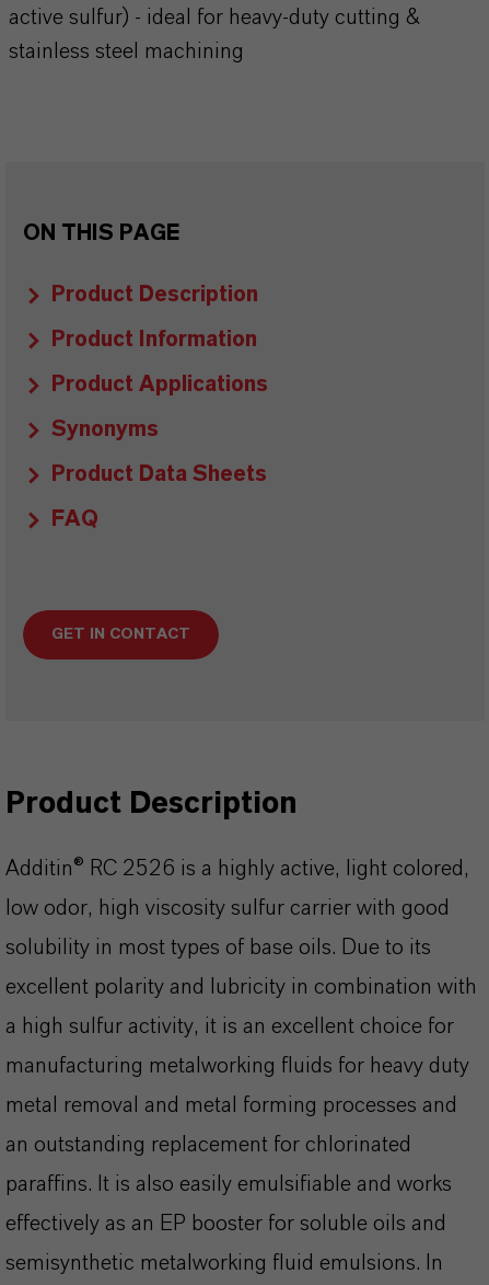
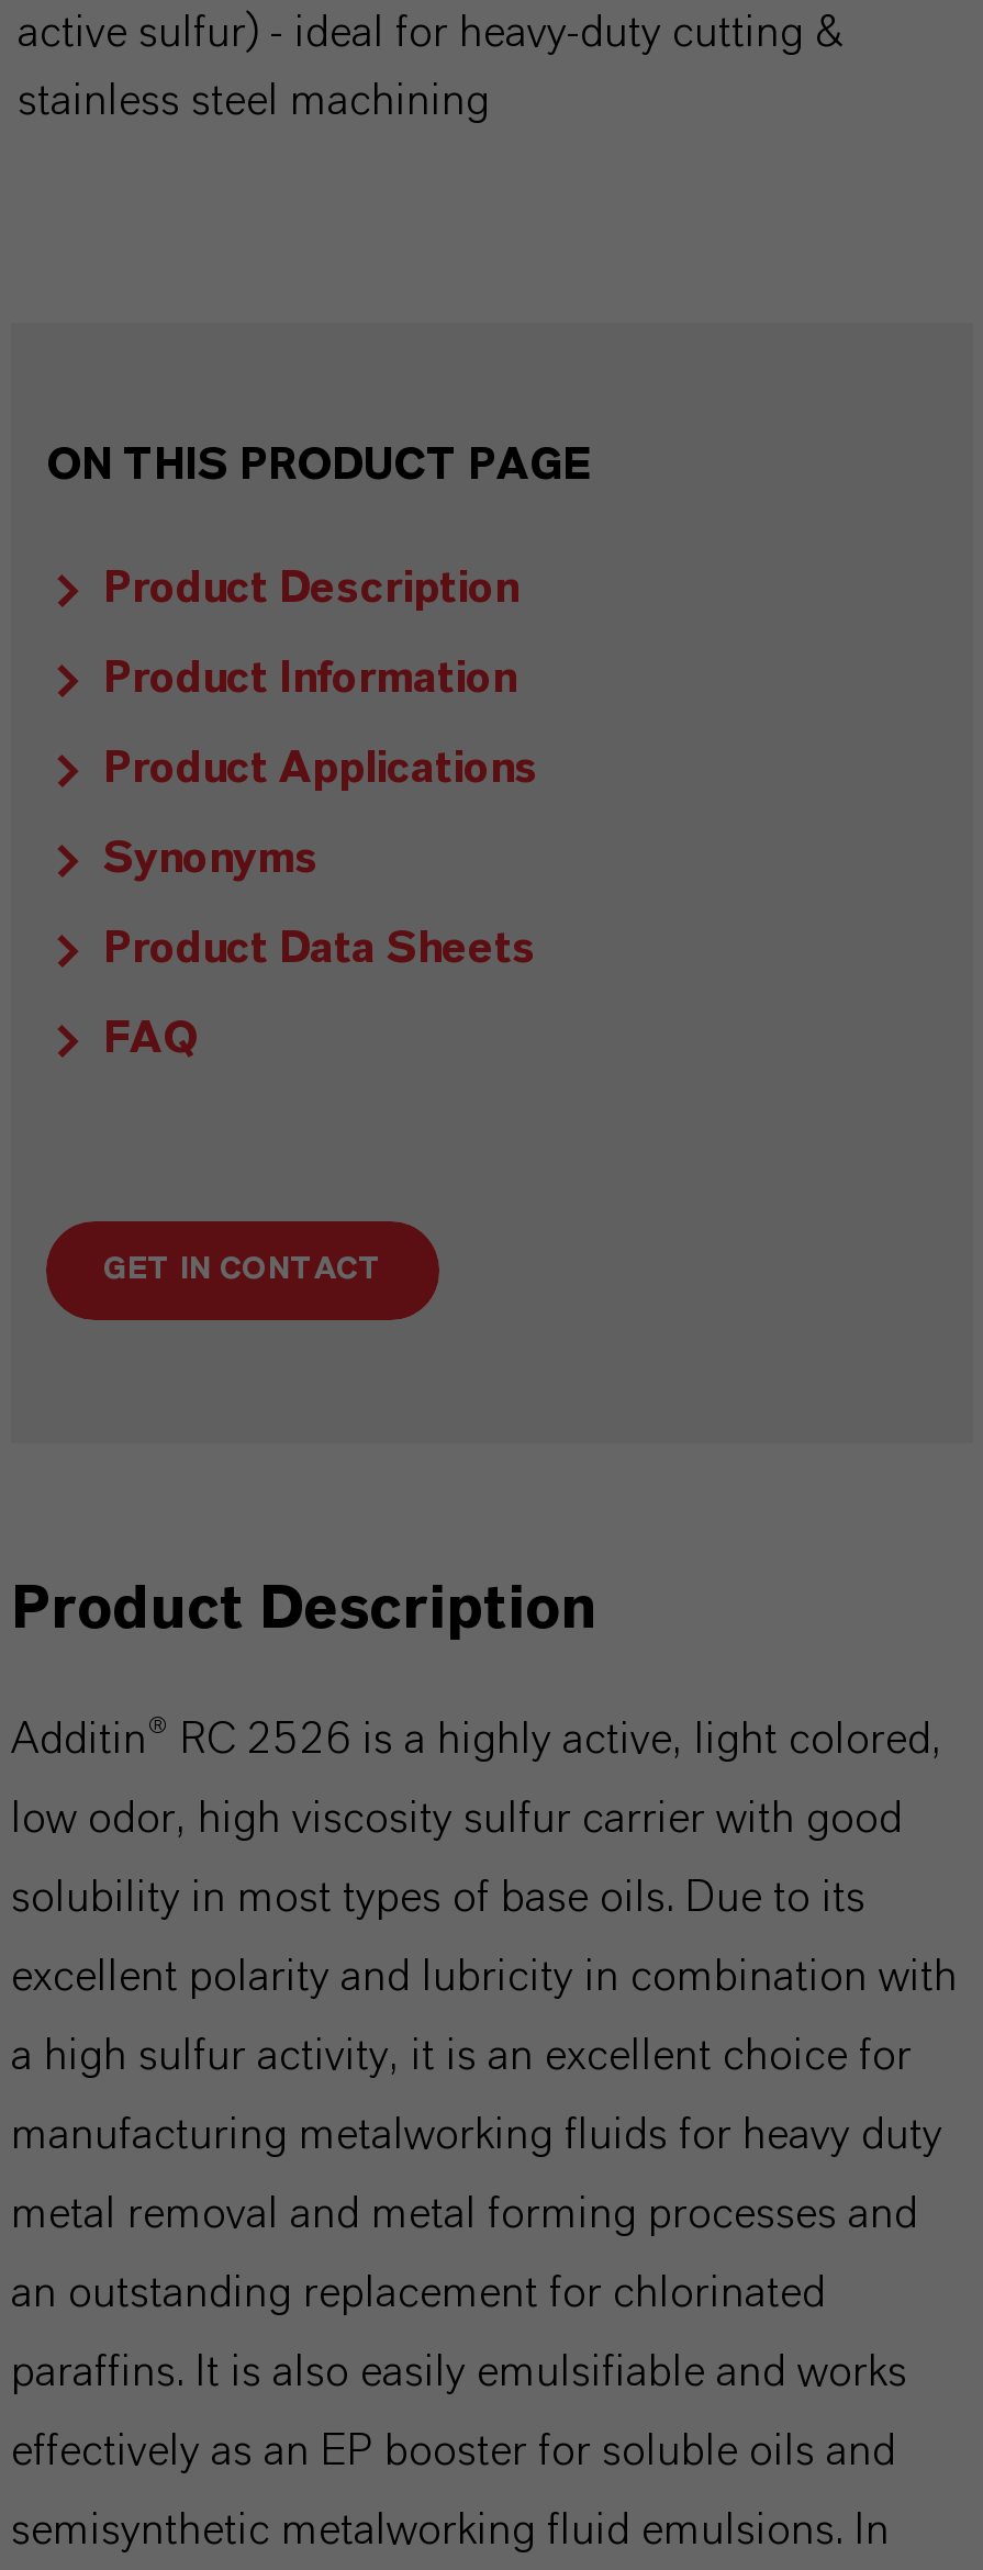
[23,222,179,244] ON THIS PAGE -> [46,444,589,488] ON THIS PRODUCT PAGE

